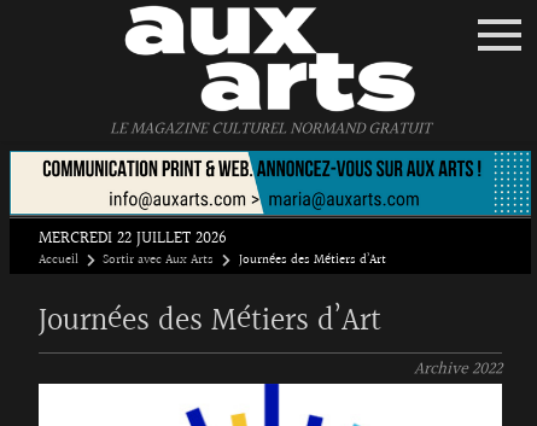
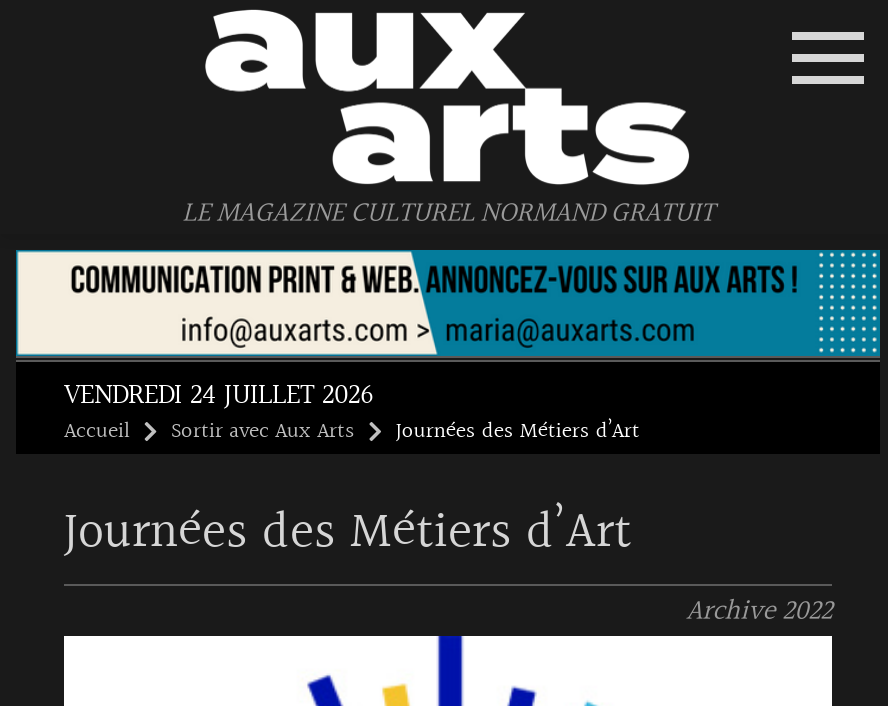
[39,225,227,253] MERCREDI 22 JUILLET 2026 -> [64,373,374,419] VENDREDI 24 JUILLET 2026

